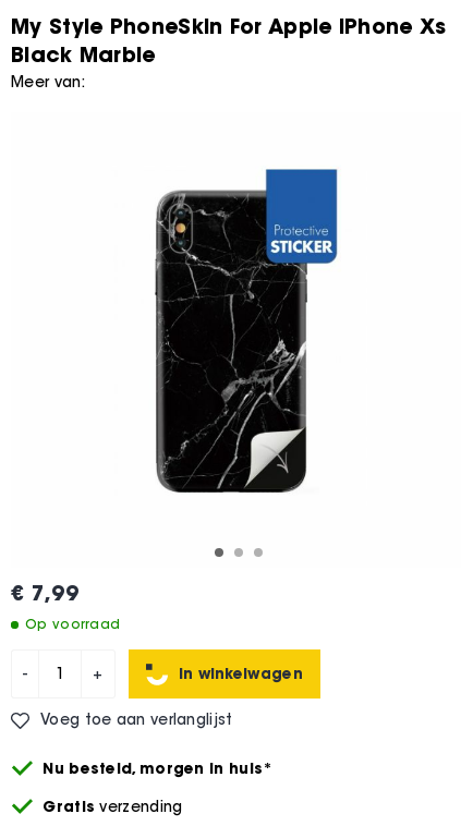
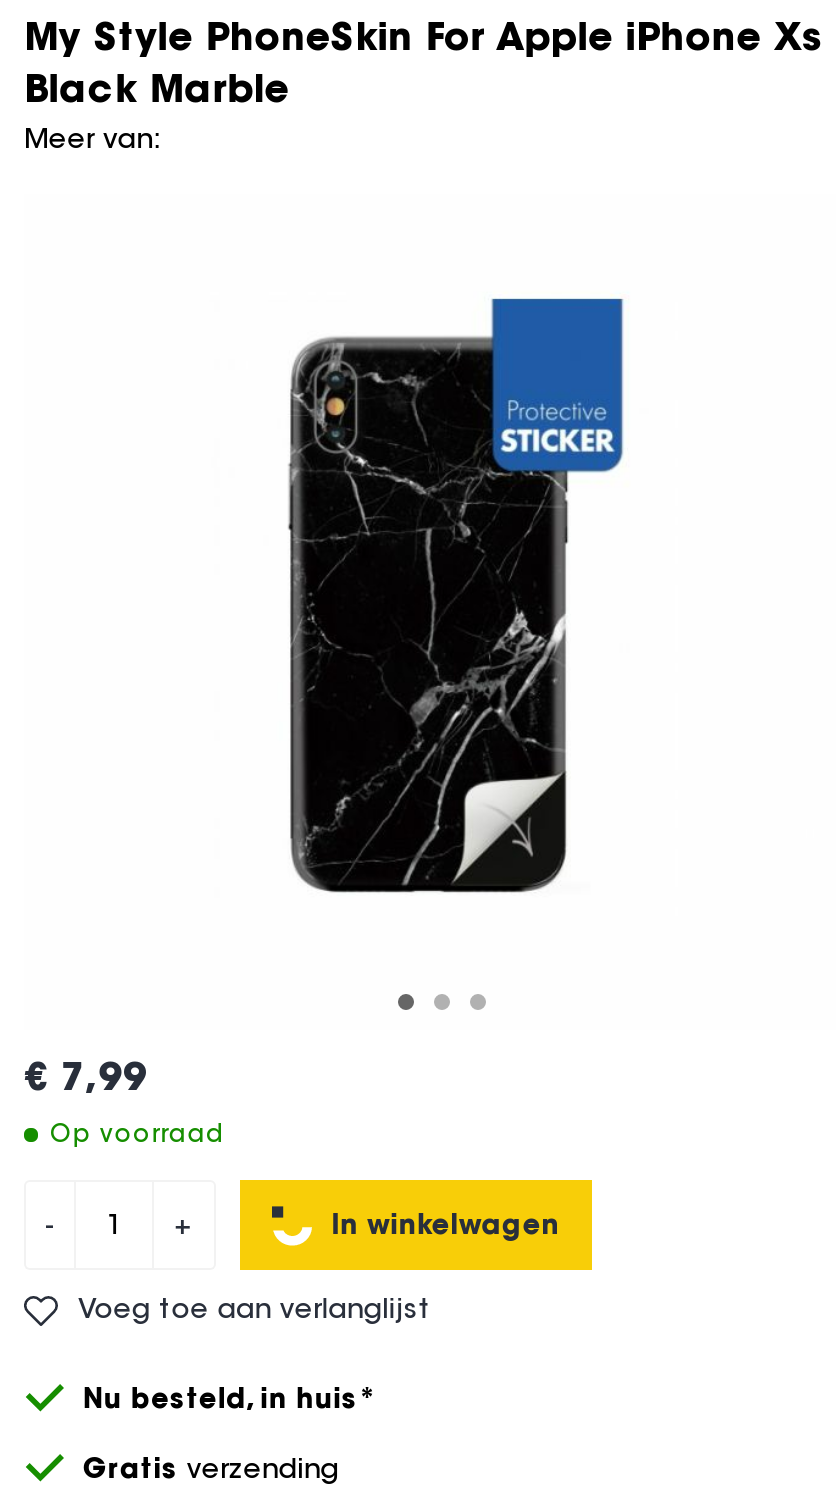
[43,758,273,778] Nu besteld, morgen in huis* -> [83,1379,377,1415] Nu besteld, in huis*

